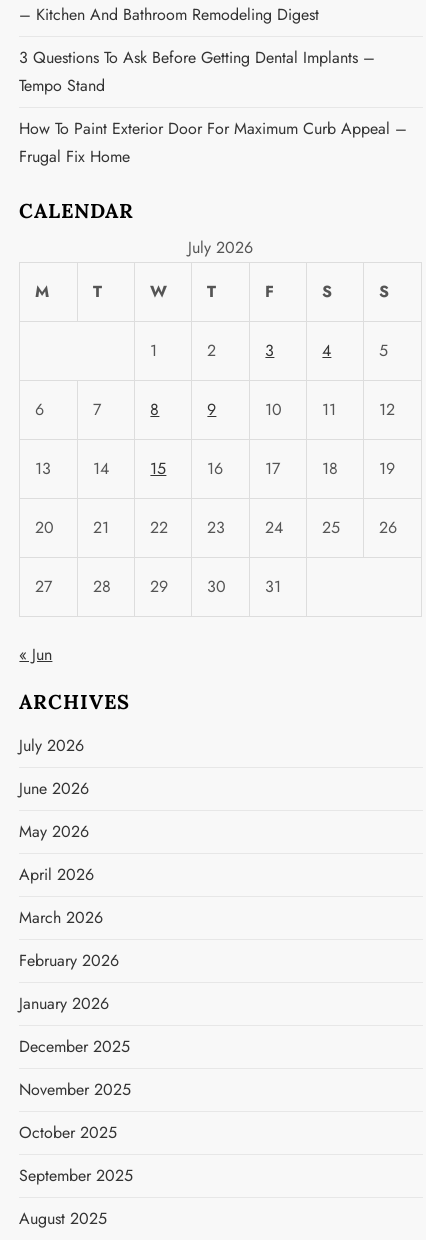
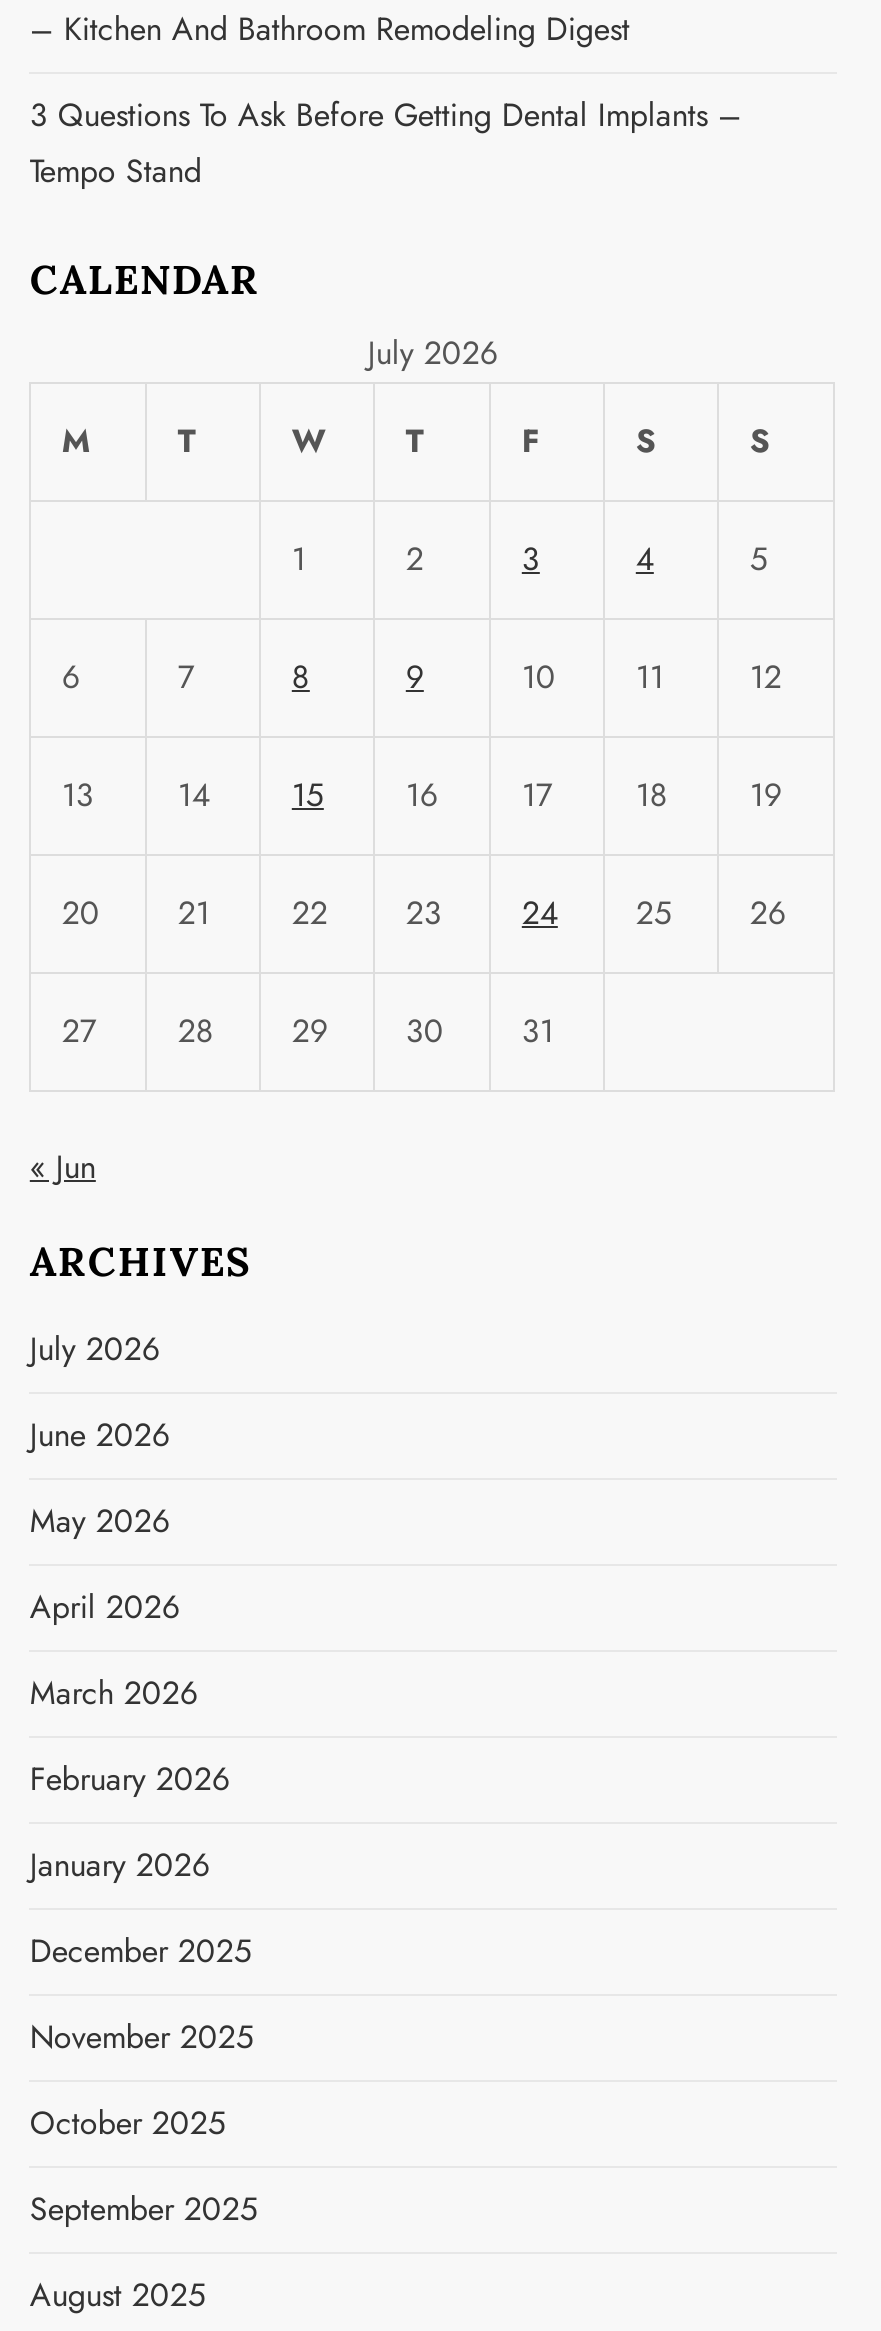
[19,117,407,168] How To Paint Exterior Door For Maximum Curb Appeal – | Frugal Fix Home -> none

